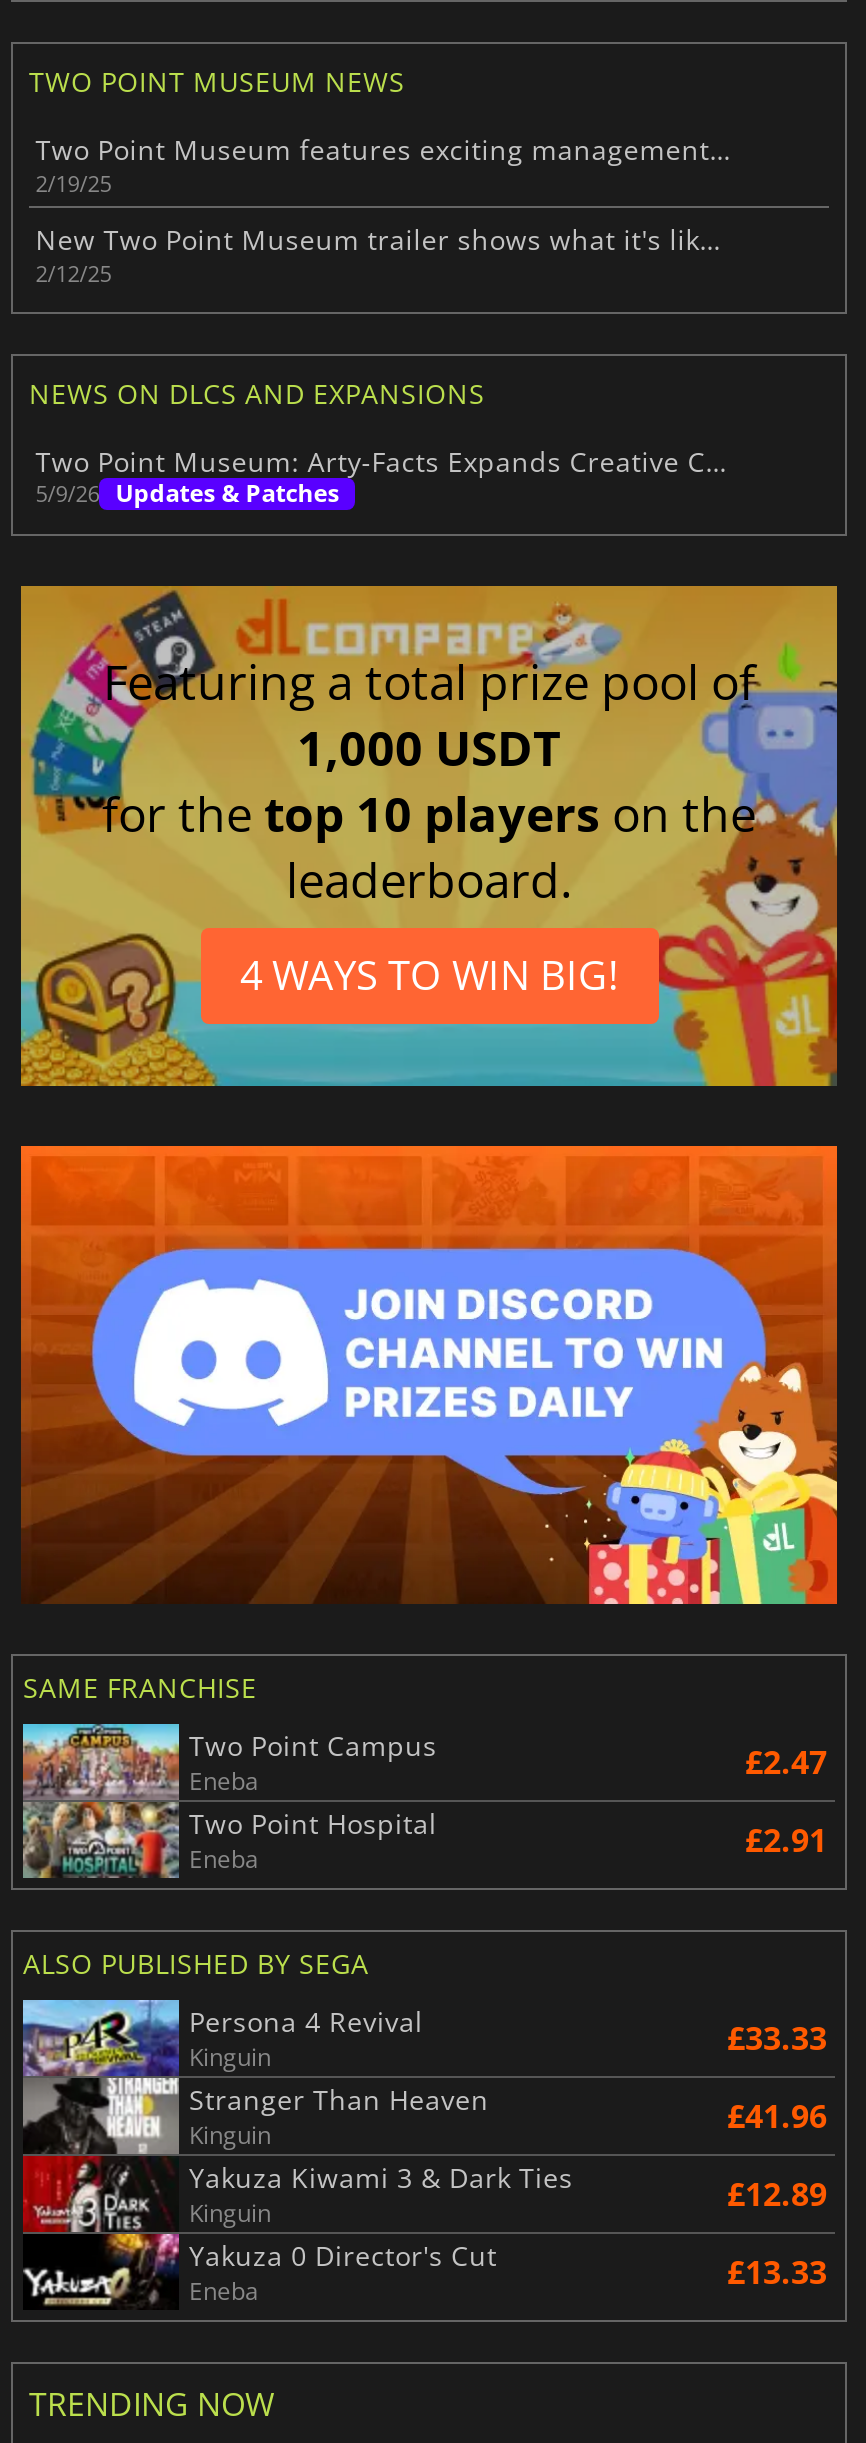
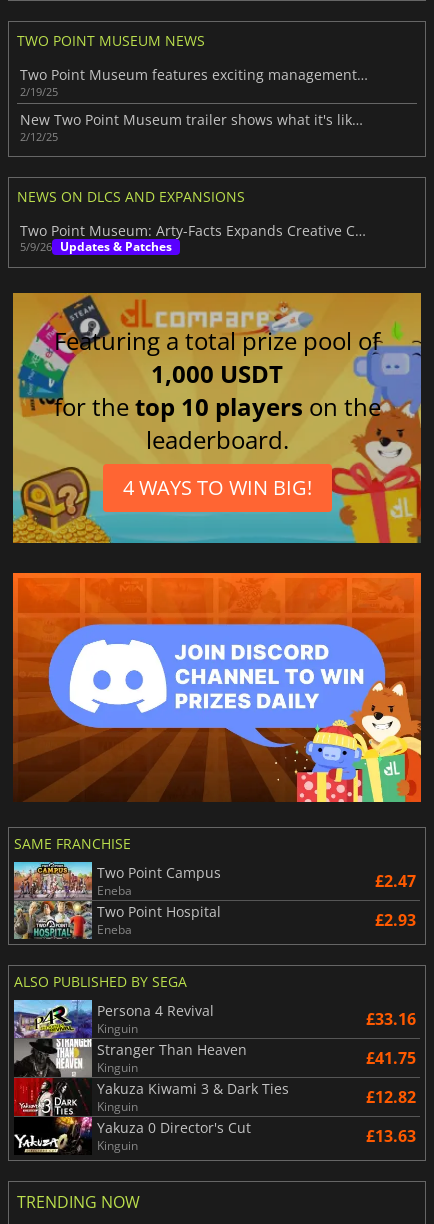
[745,1819,827,1863] £2.91 -> [375,909,416,931] £2.93
[727,2017,827,2061] £33.33 -> [366,1008,416,1030] £33.16
[727,2095,827,2139] £41.96 -> [366,1047,416,1069] £41.75
[727,2173,827,2217] £12.89 -> [366,1086,416,1108] £12.82
[189,2251,827,2309] Eneba | £13.33 -> [97,1125,416,1154] Kinguin | £13.63

